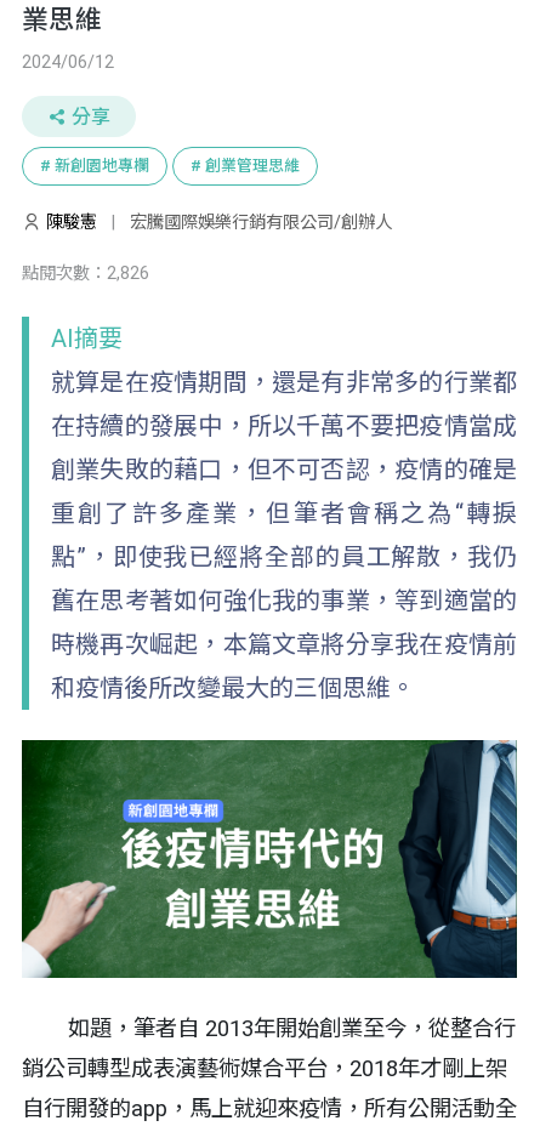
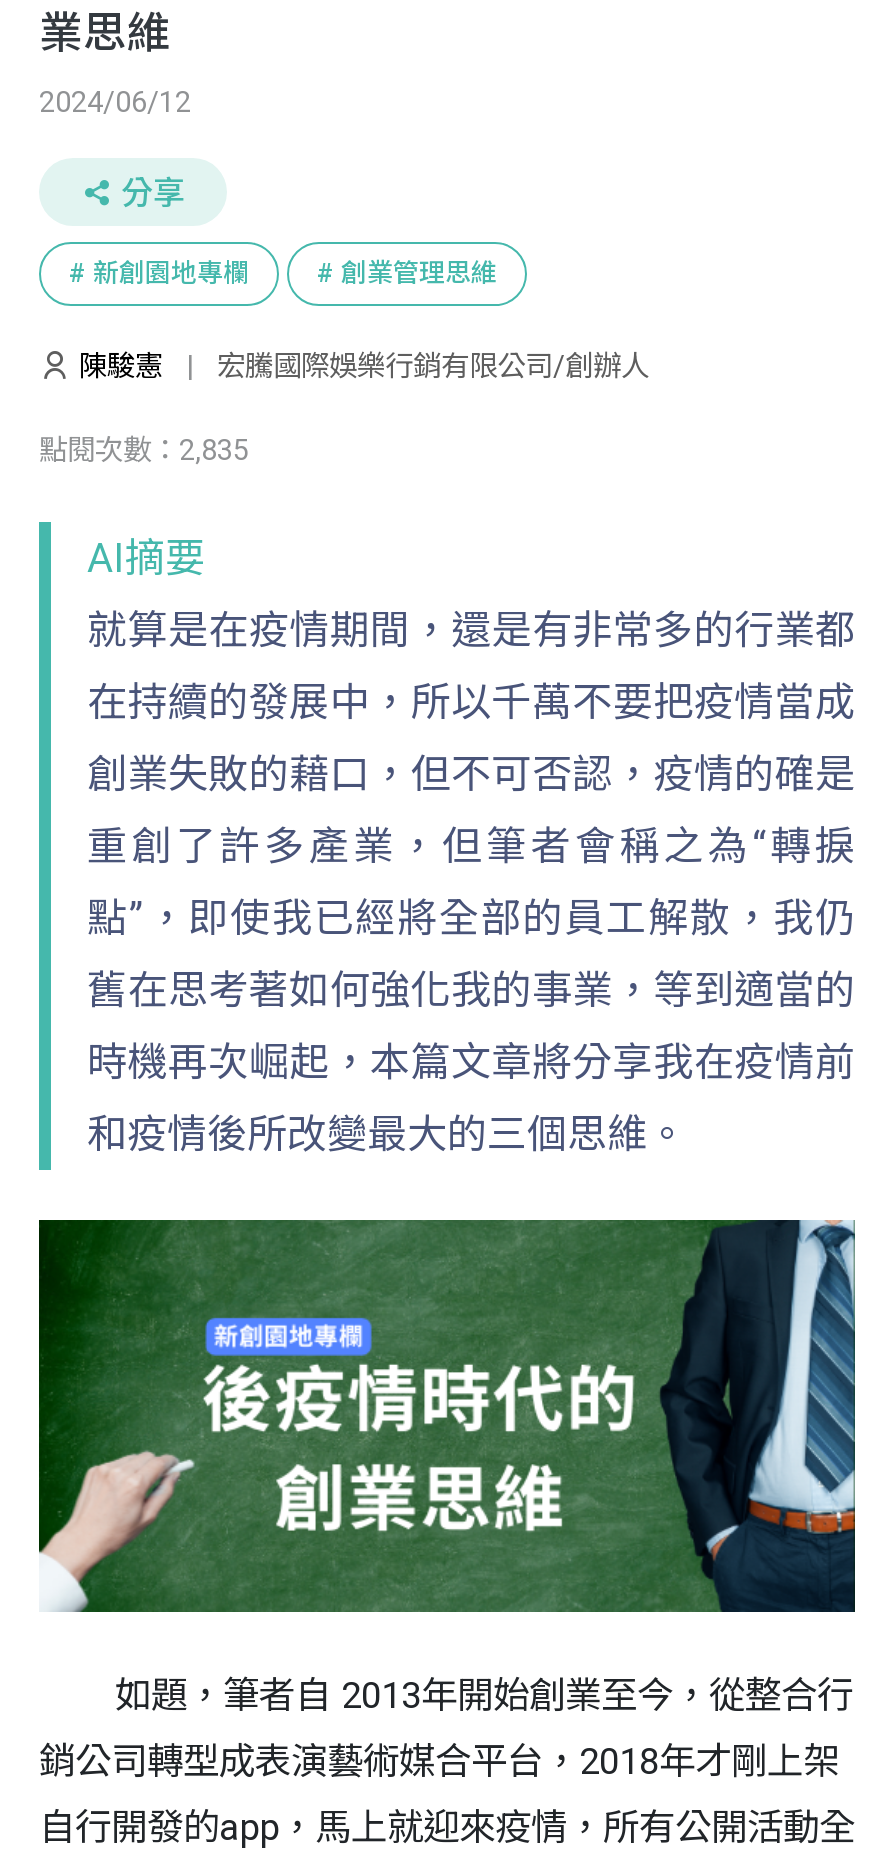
[22,263,149,283] 點閱次數：2,826 -> [39,433,249,467] 點閱次數：2,835

